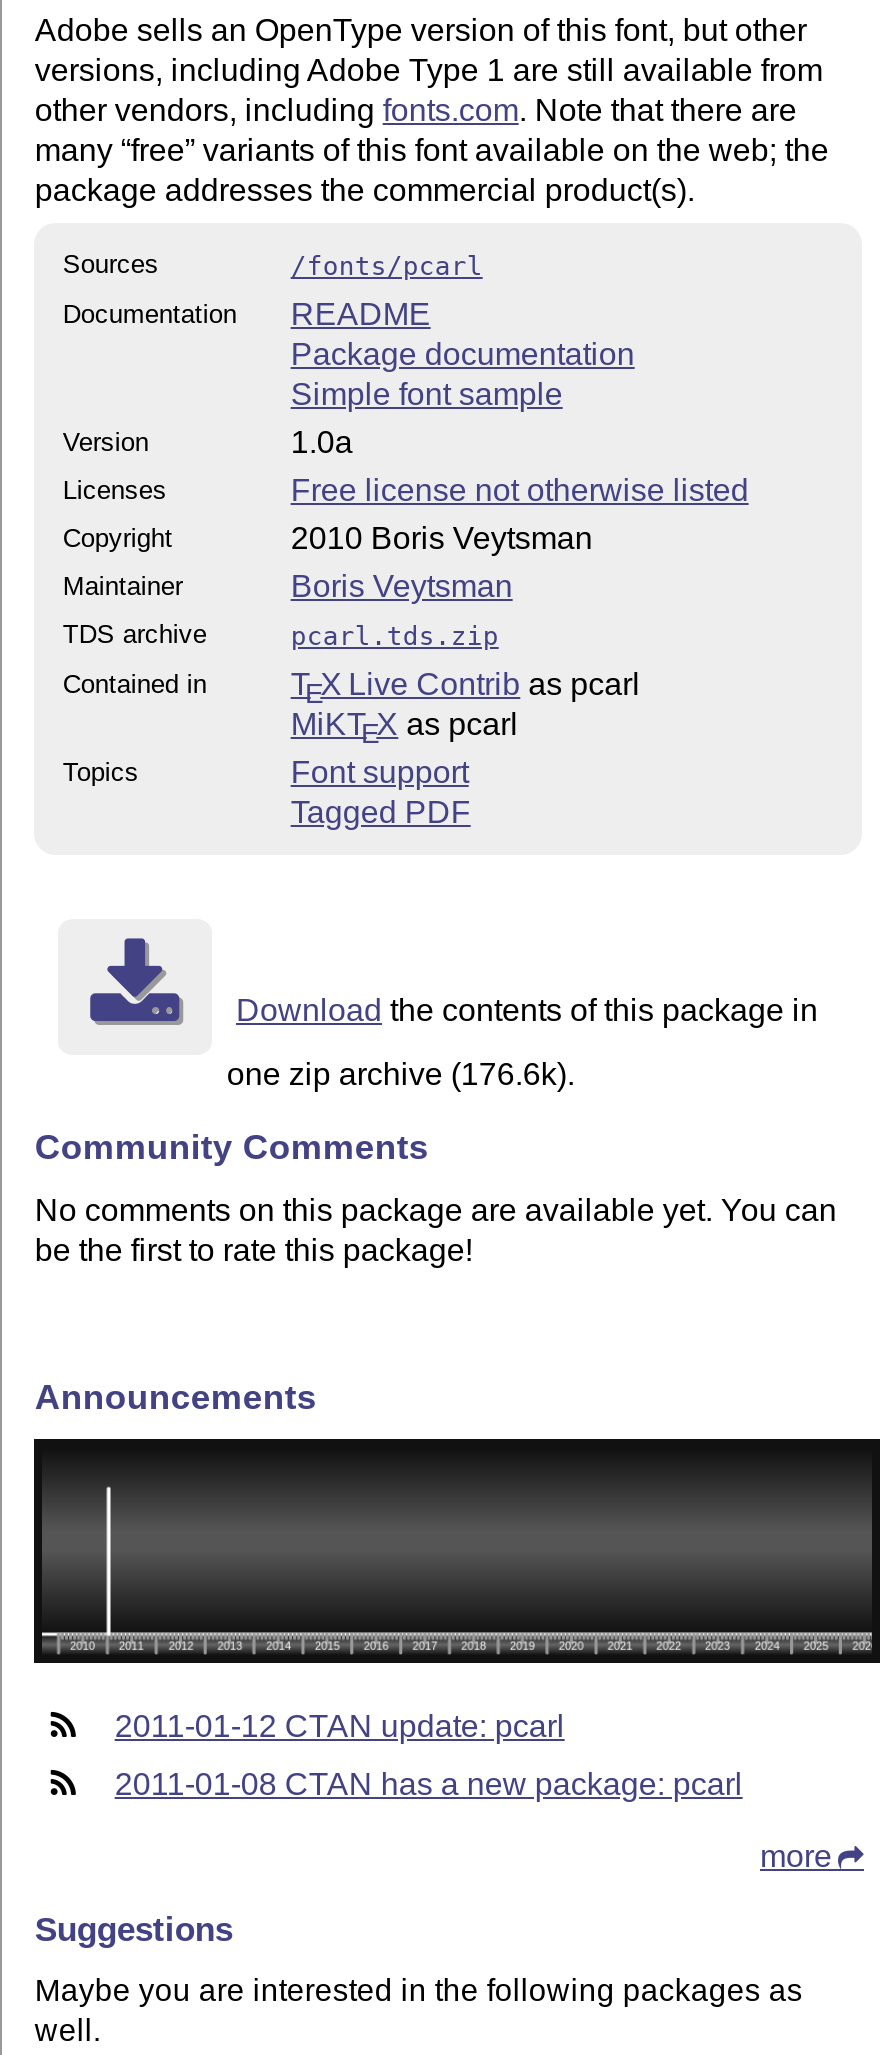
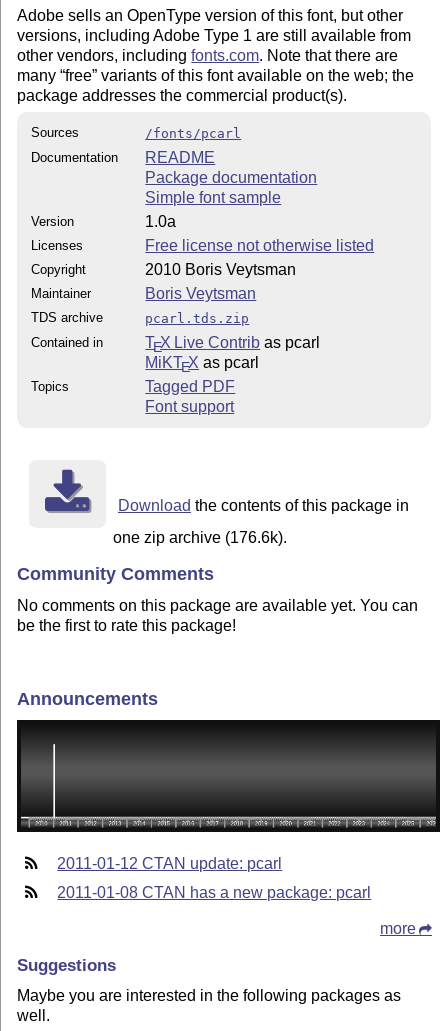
moved [291,756,469,790] -> [145,398,234,415]: Font support
moved [291,796,471,830] -> [145,378,235,395]: Tagged PDF

